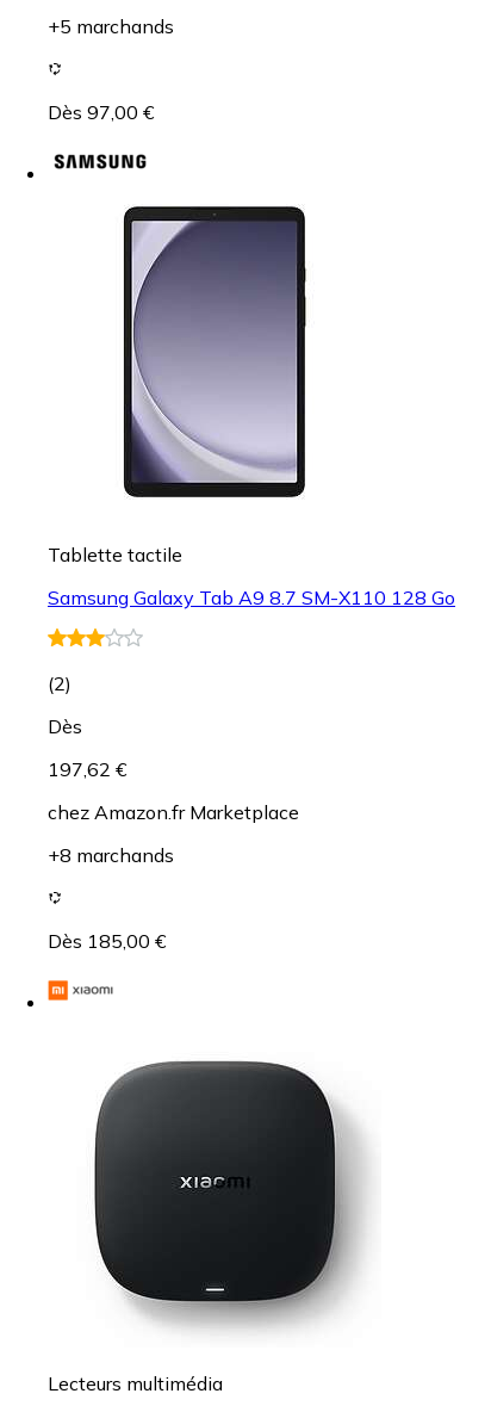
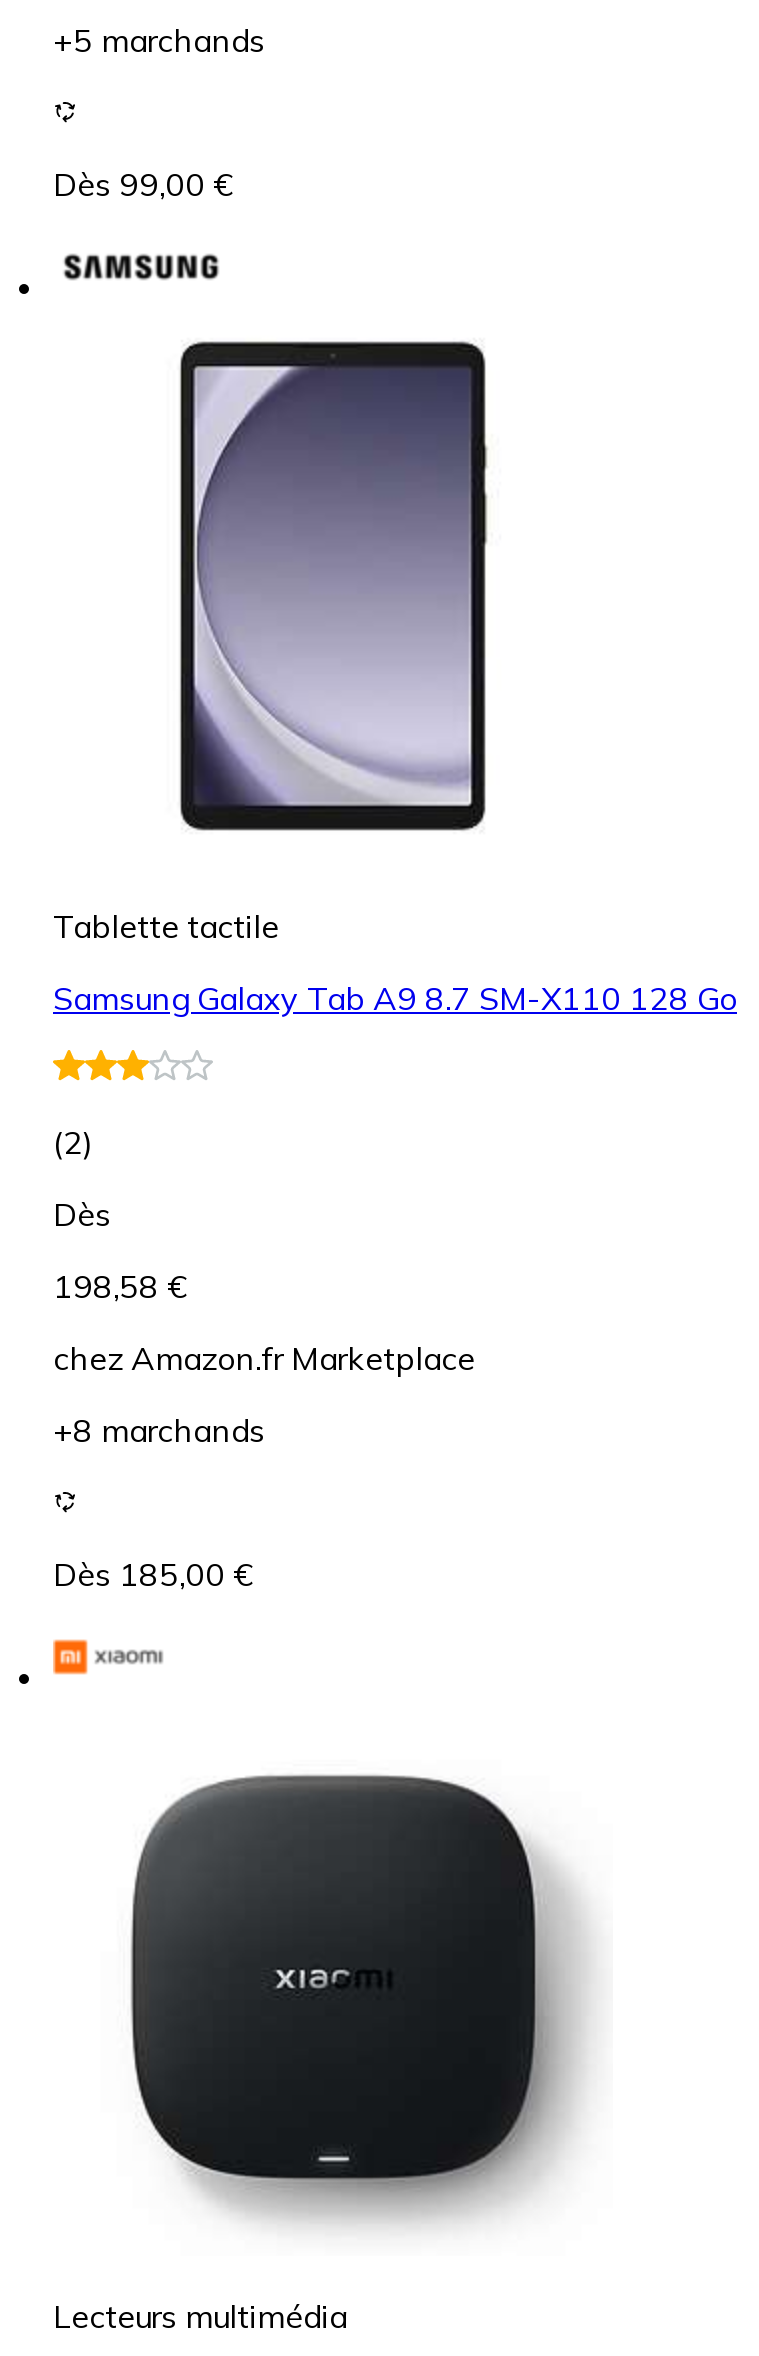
[48,100,154,124] Dès 97,00 € -> [53,164,231,204] Dès 99,00 €
[48,757,126,781] 197,62 € -> [53,1266,185,1306] 198,58 €

